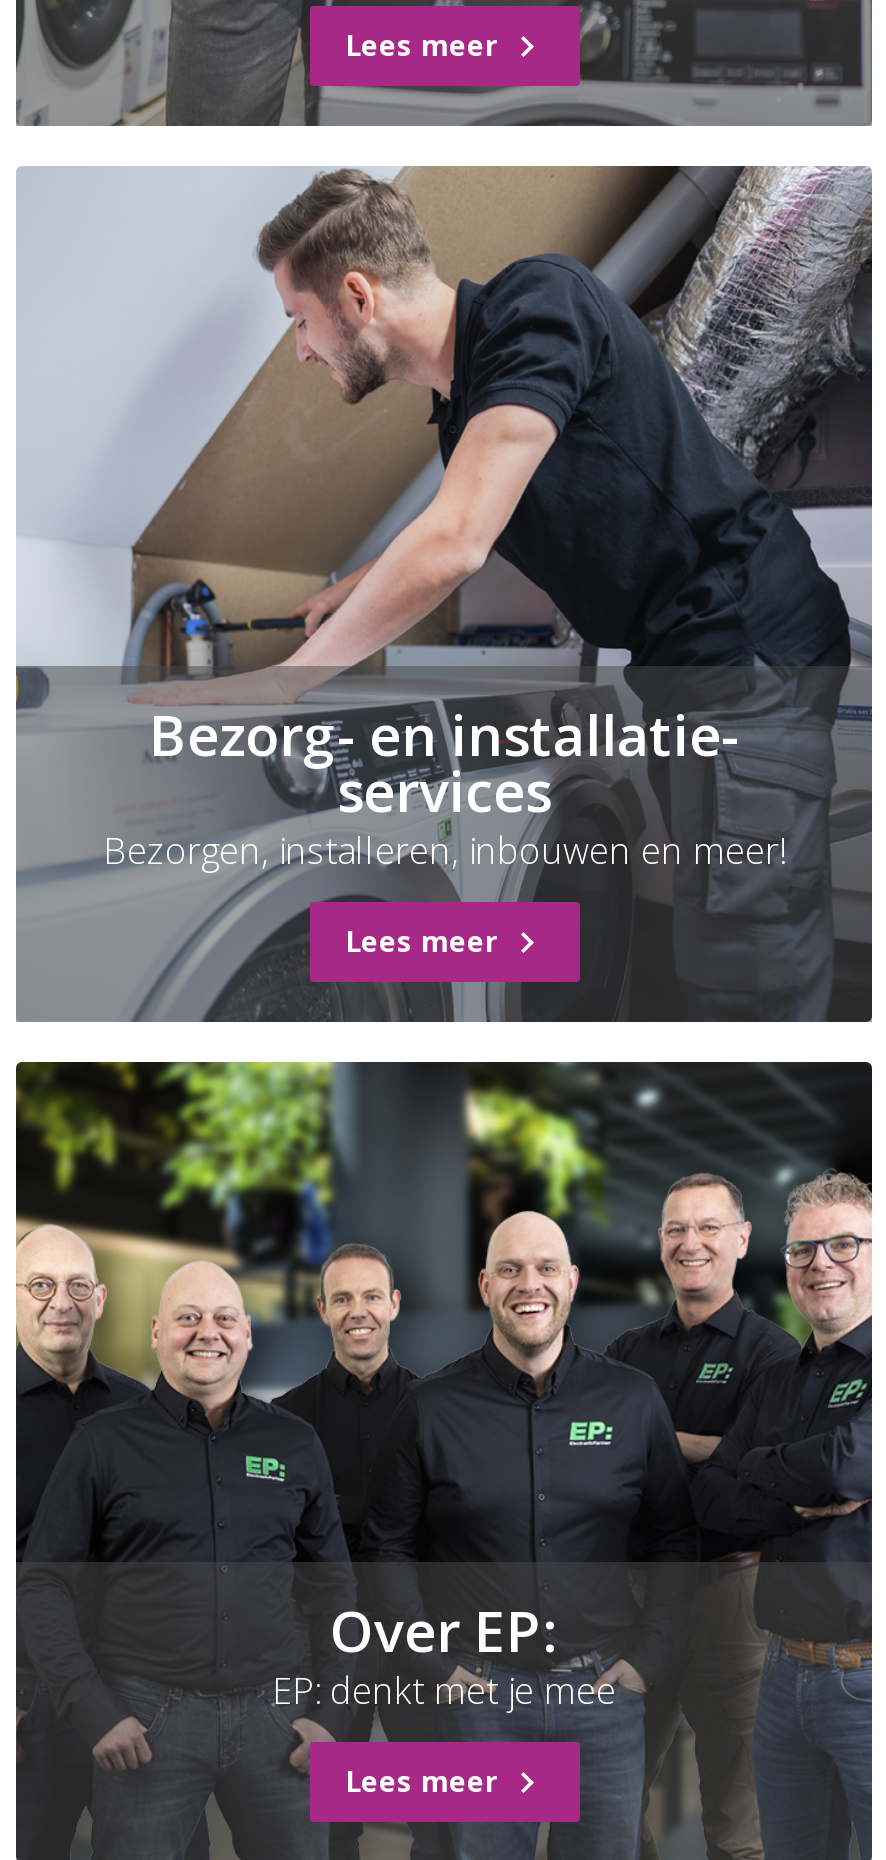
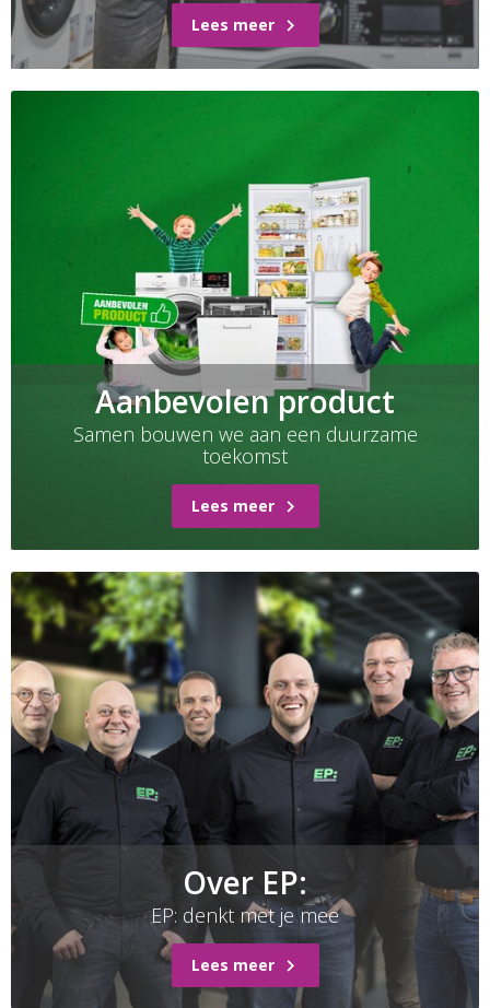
[16,164,874,1022] [image] | Bezorg- en installatie- | services | Bezorgen, installeren, inbouwen en meer! -> [10,90,480,550] [image] | Aanbevolen product | Samen bouwen we aan een duurzame | toekomst

